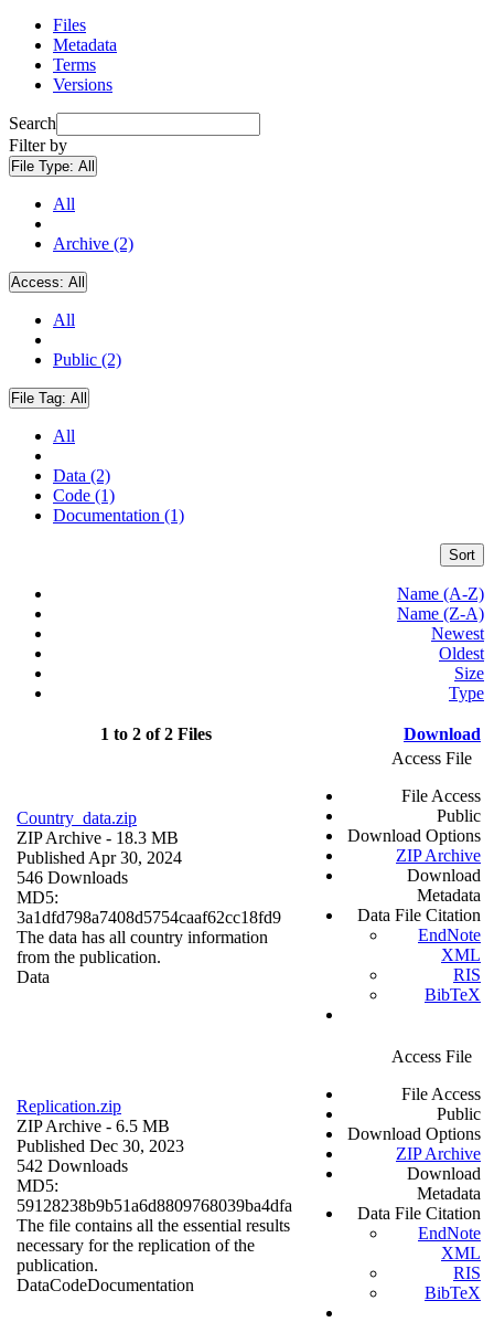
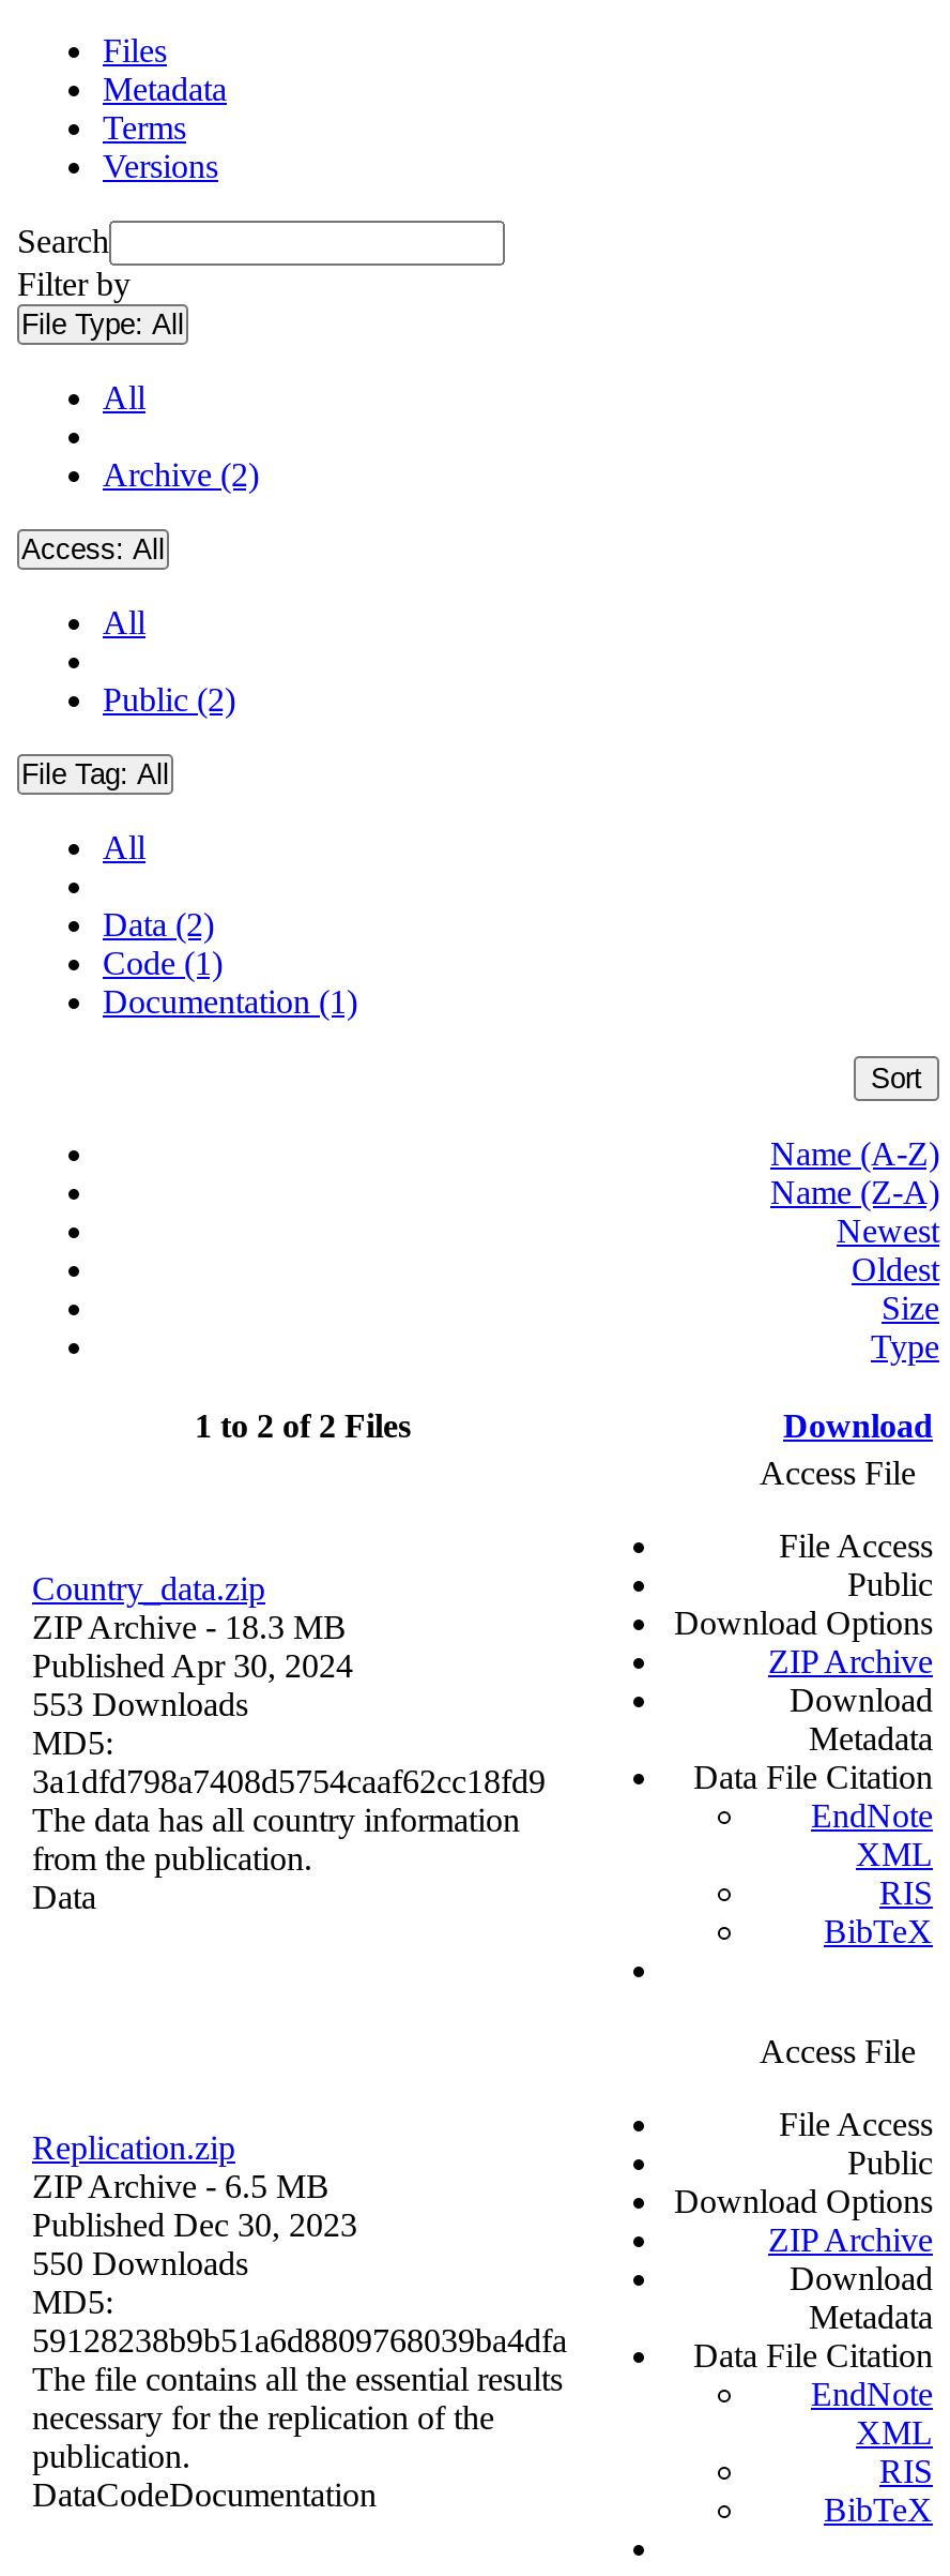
[17,868,128,887] 546 Downloads -> [32,1687,248,1723] 553 Downloads
[17,1157,128,1175] 542 Downloads -> [32,2246,248,2282] 550 Downloads

